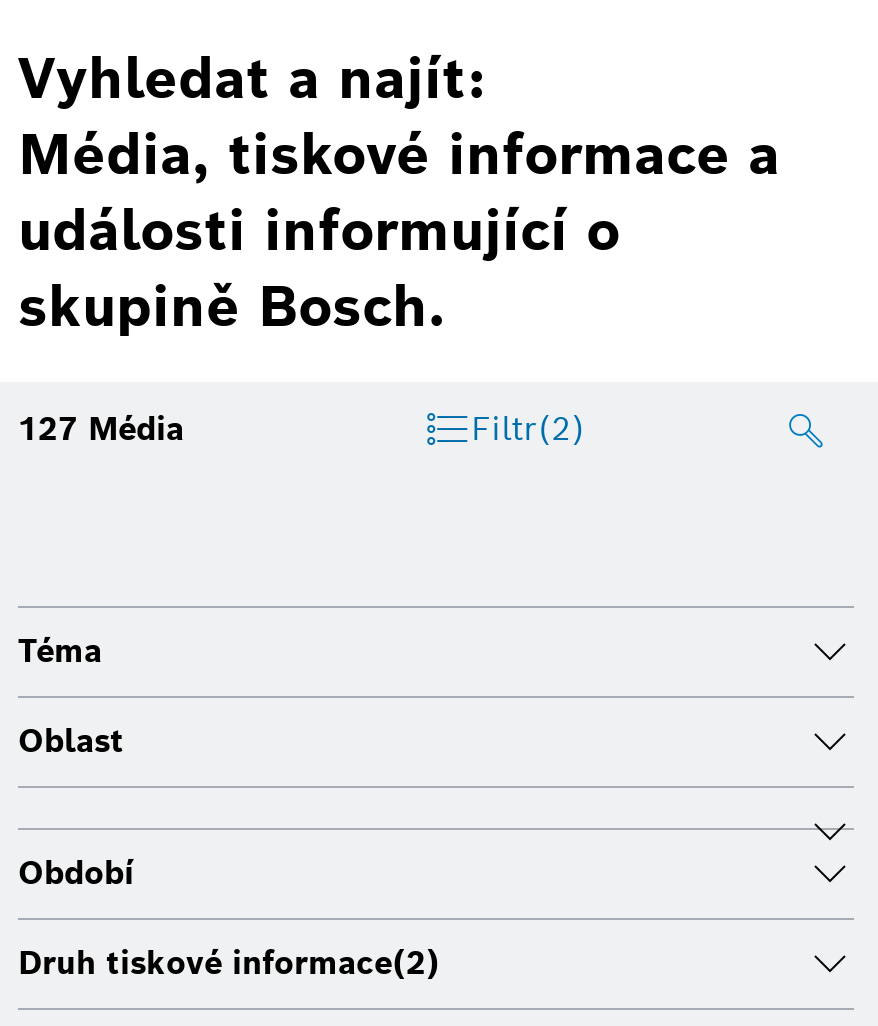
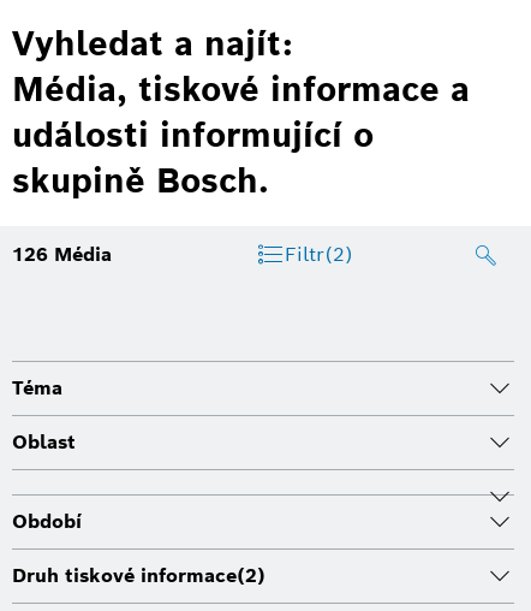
[18,408,184,450] 127 Média -> [12,241,112,266] 126 Média

